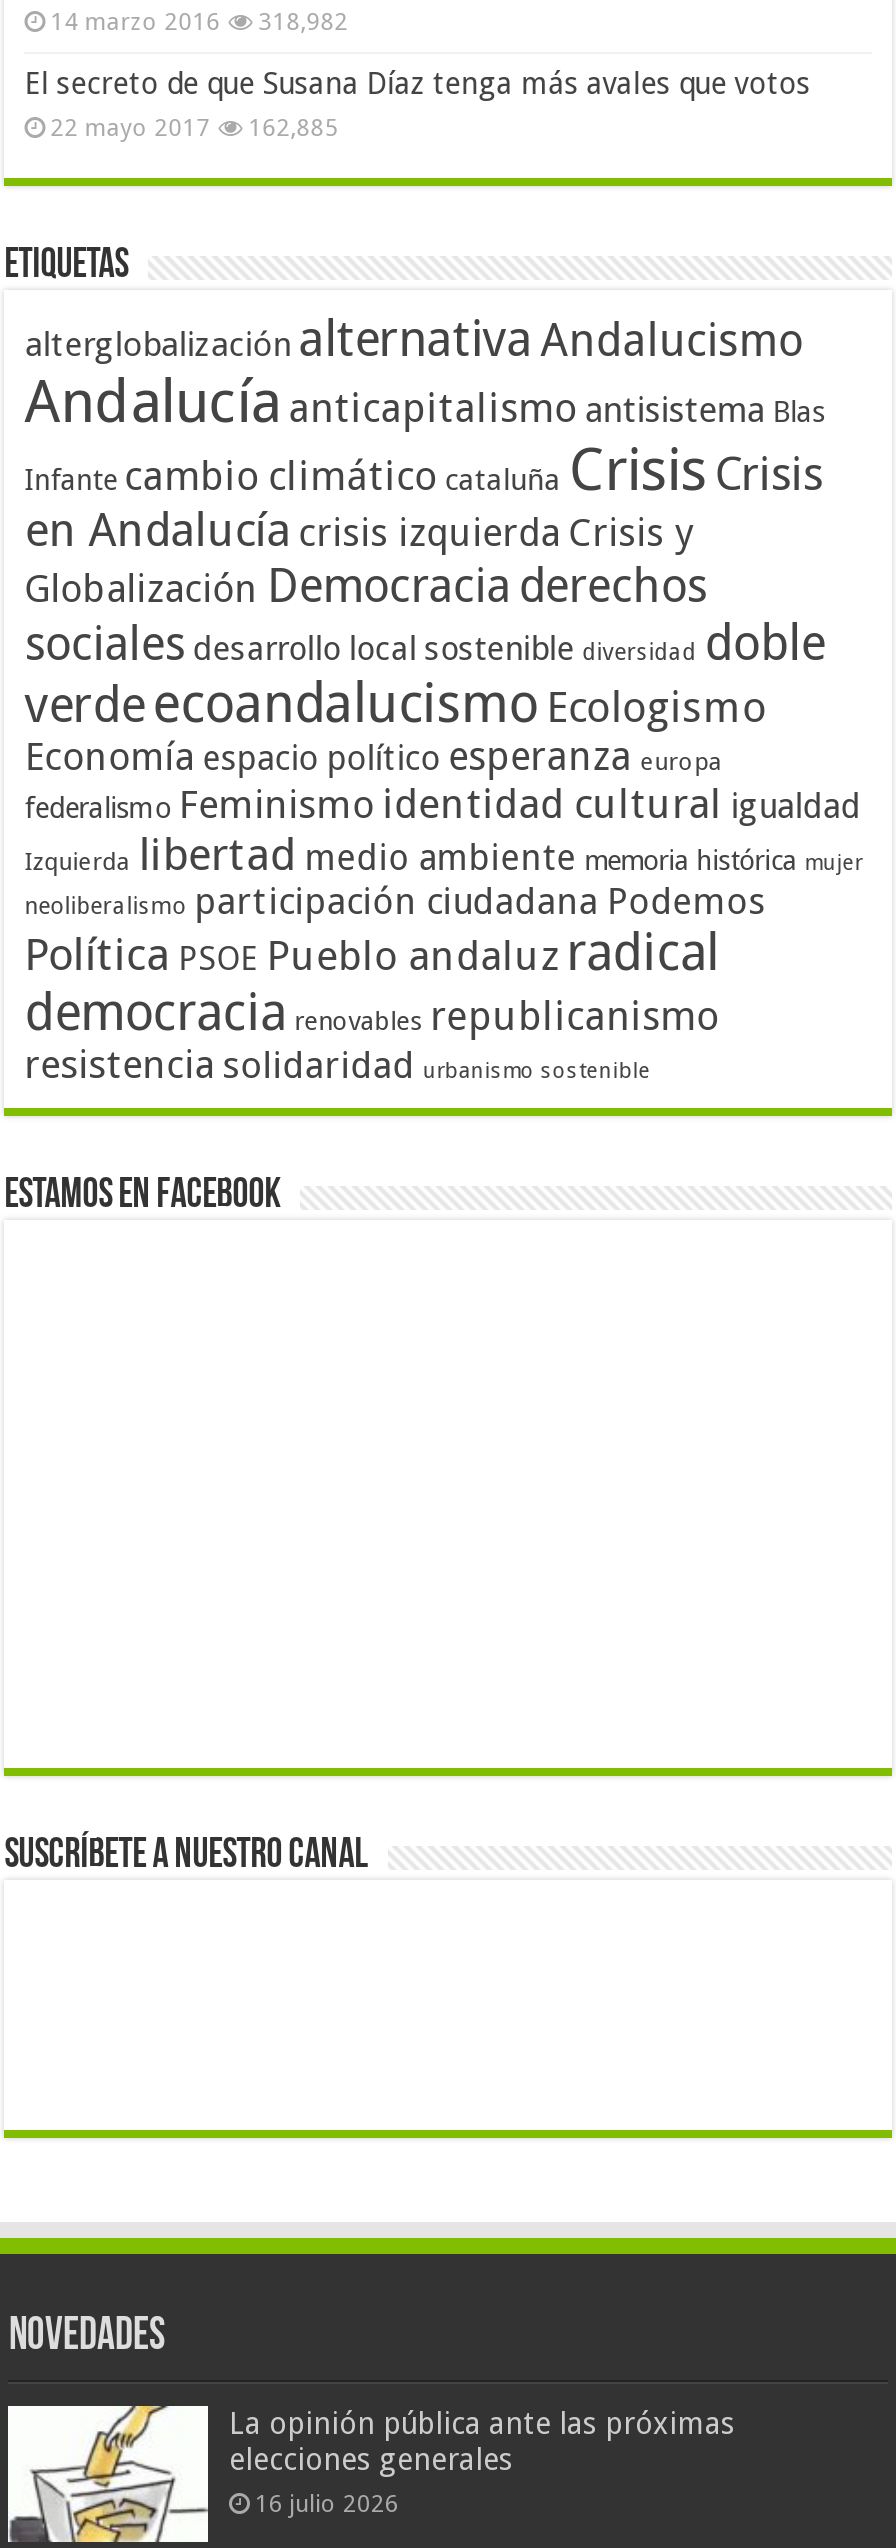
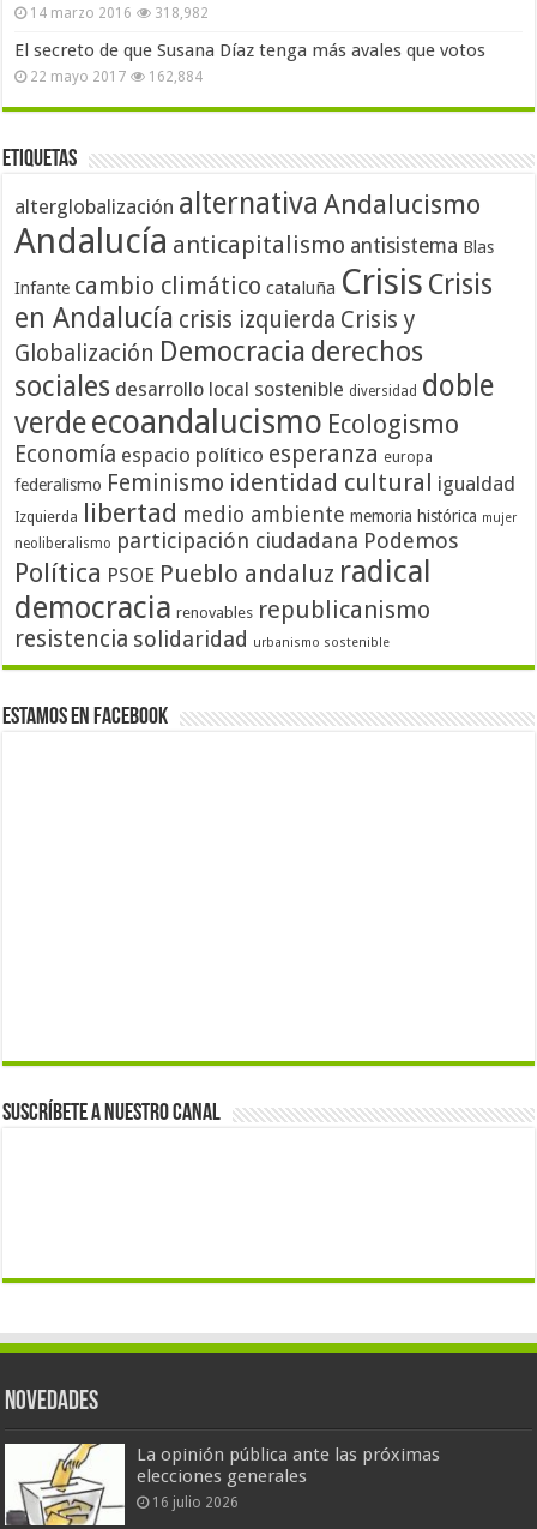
[50,114,338,142] 22 mayo 2017 162,885 -> [30,68,203,85] 22 mayo 2017 162,884

